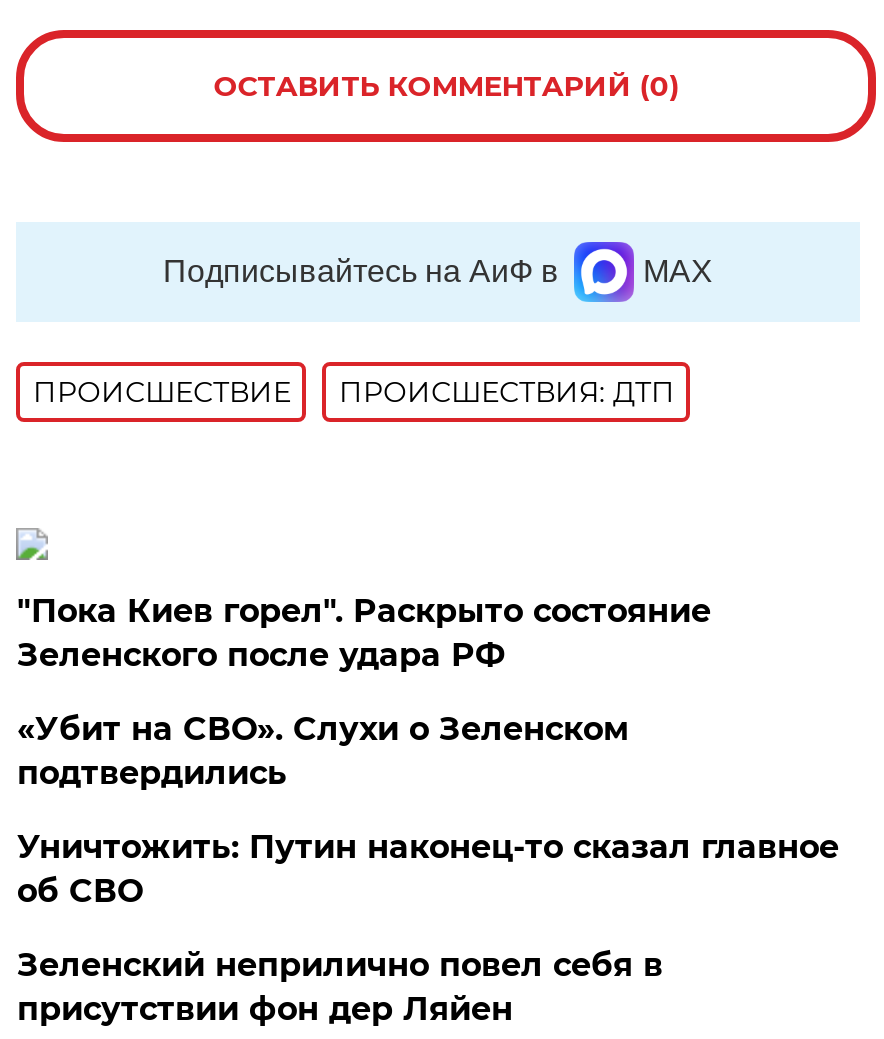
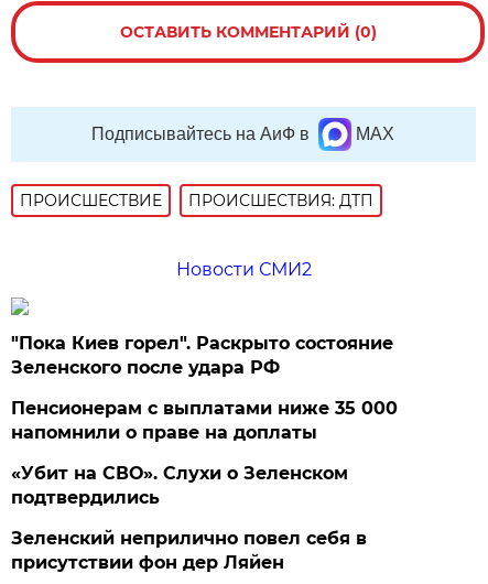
none -> [176,259,311,280] Новости СМИ2
none -> [11,398,398,443] Пенсионерам с выплатами ниже 35 000 | напомнили о праве на доплаты
moved [17,710,629,792] -> [11,463,349,508]: «Убит на СВО». Слухи о Зеленском | подтвердились
[17,828,839,910] Уничтожить: Путин наконец-то сказал главное | об СВО -> none

